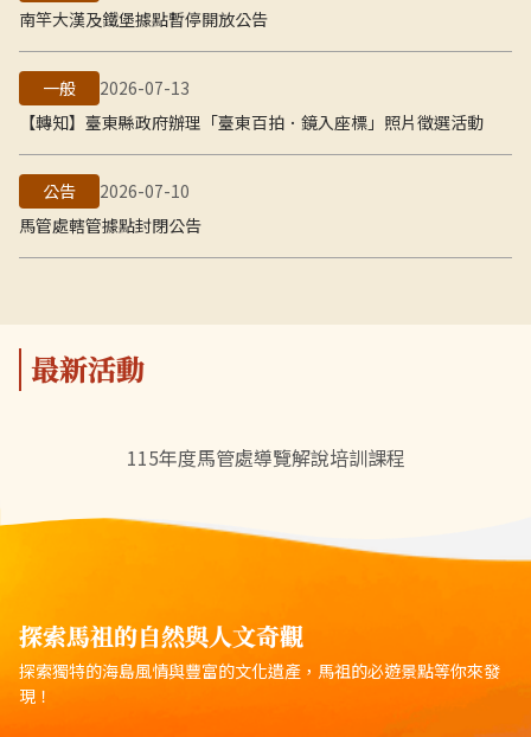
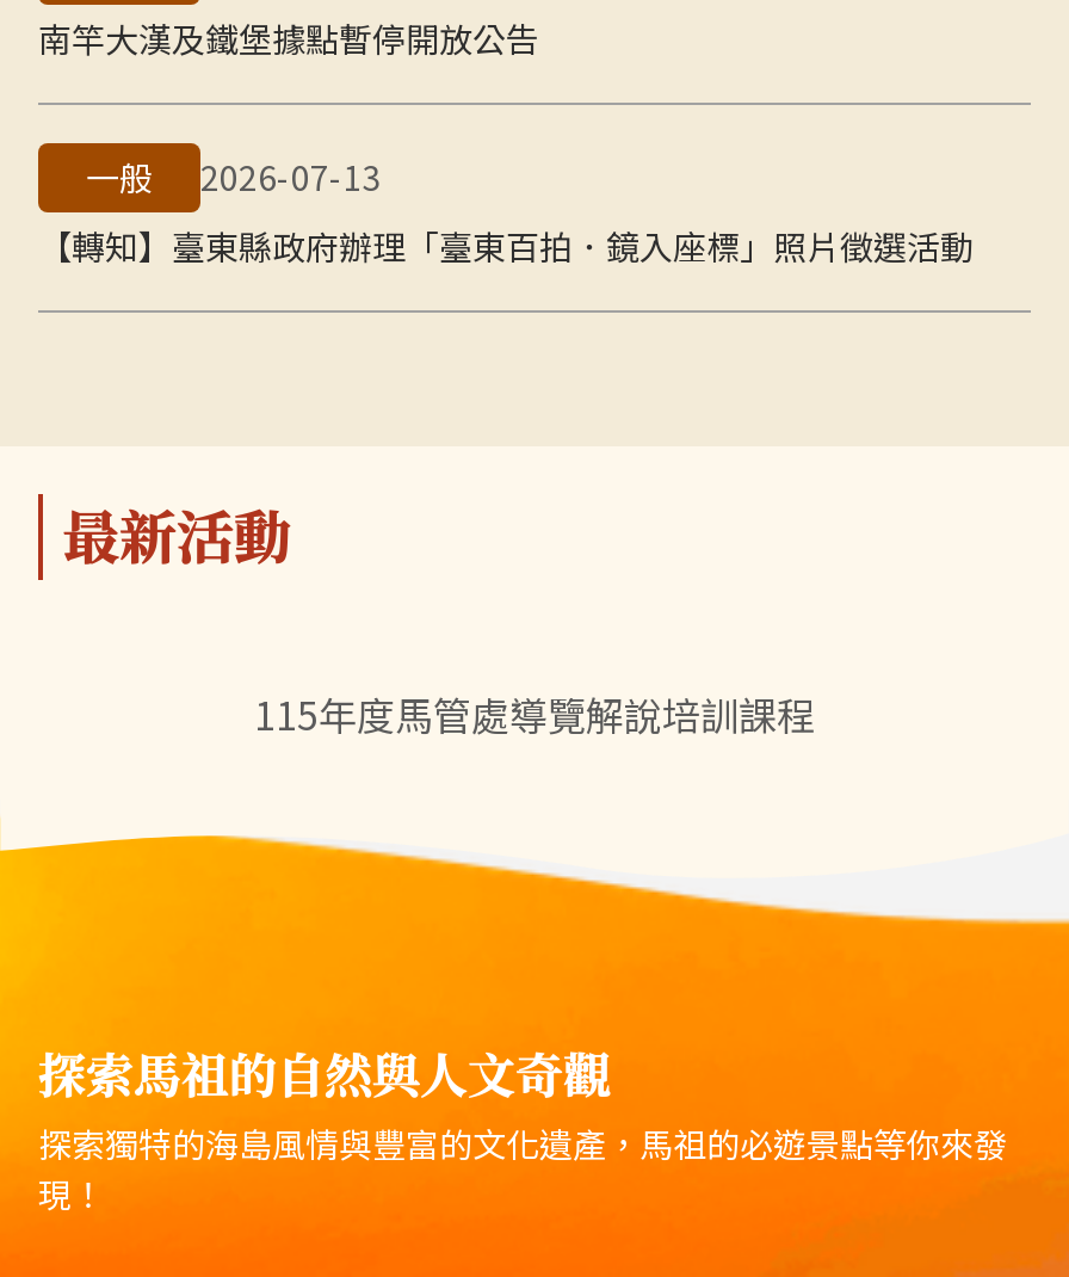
[19,179,201,237] 公告 | 2026-07-10 | 馬管處轄管據點封閉公告 -> none

